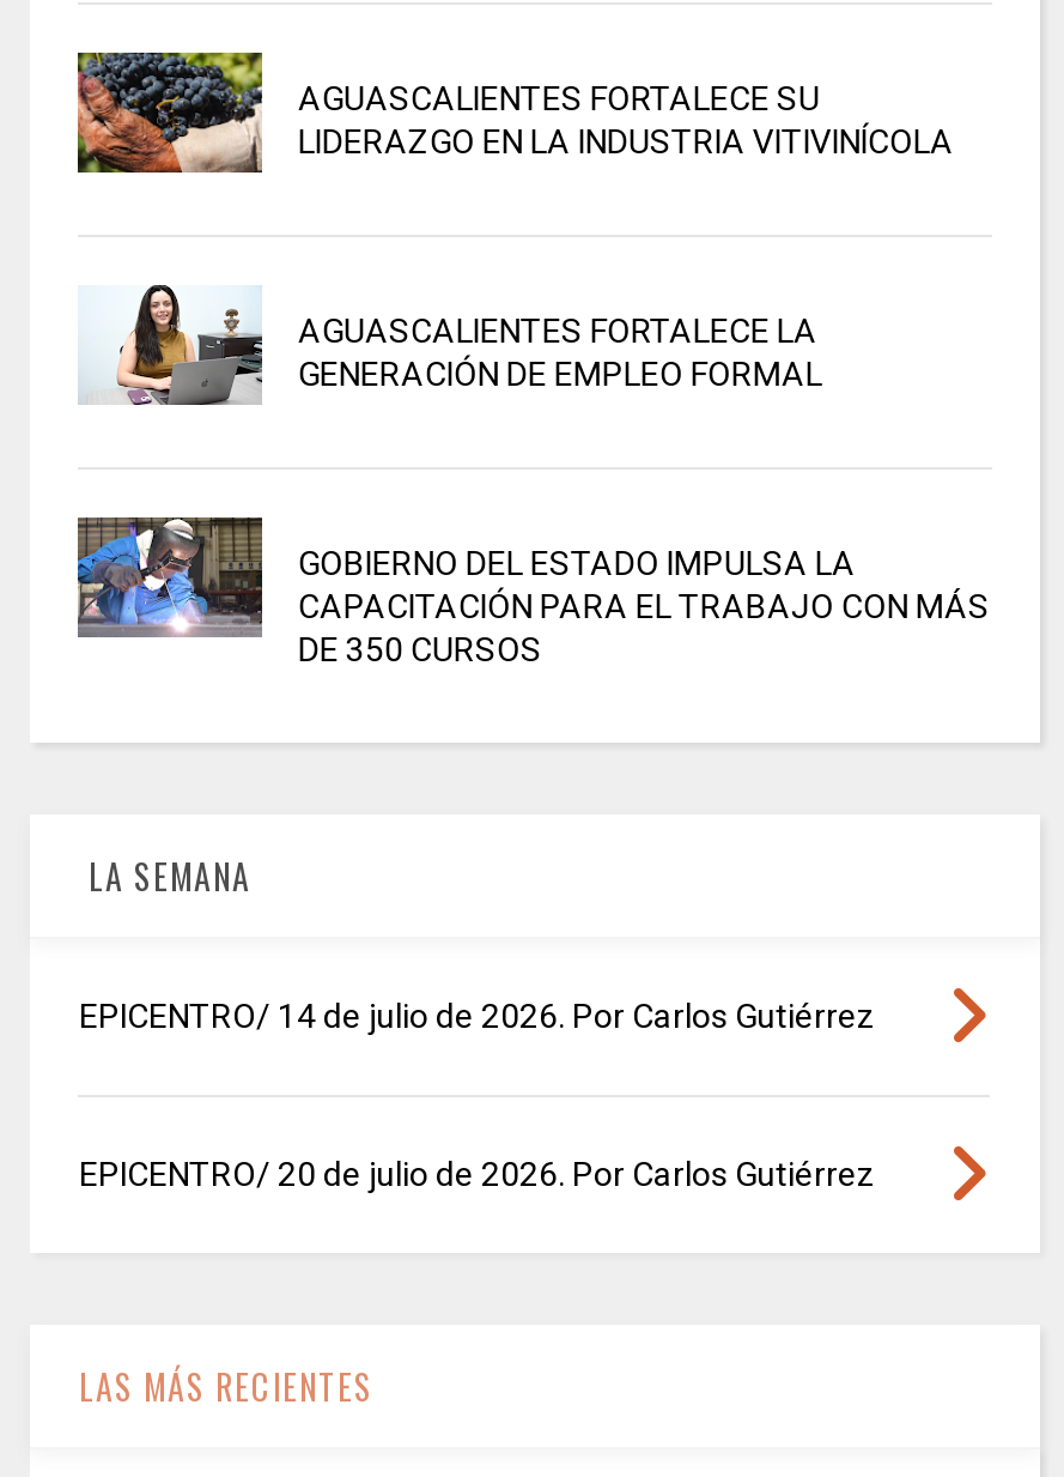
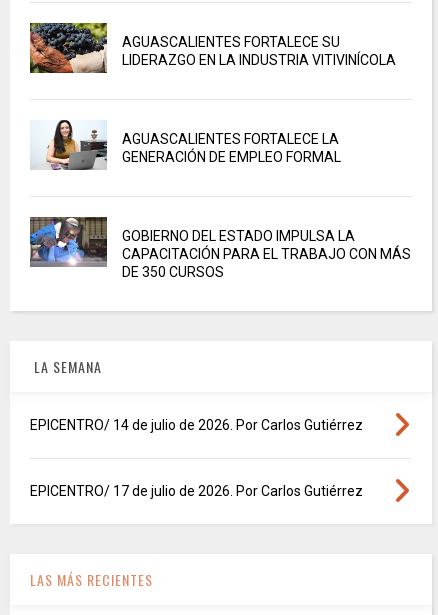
[79,1156,876,1194] EPICENTRO/ 20 de julio de 2026. Por Carlos Gutiérrez -> [30,483,363,499] EPICENTRO/ 17 de julio de 2026. Por Carlos Gutiérrez

